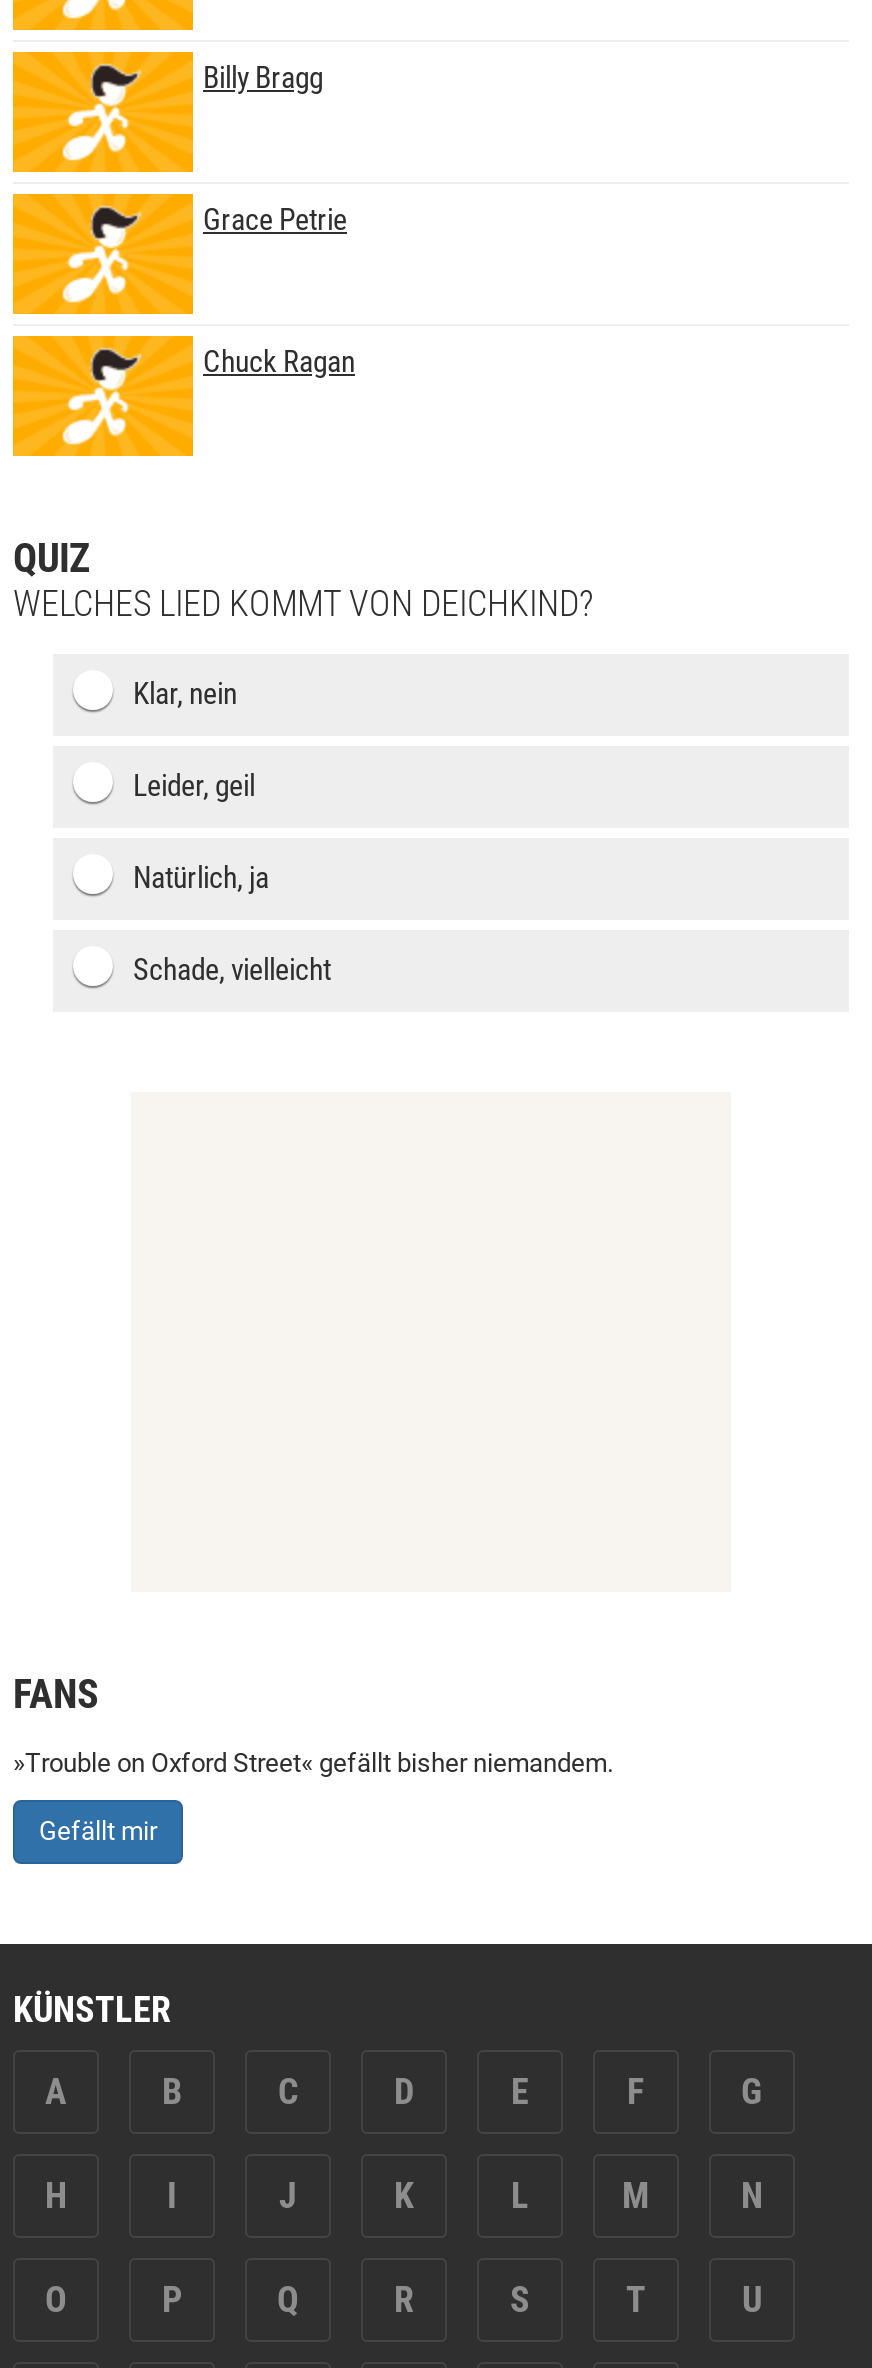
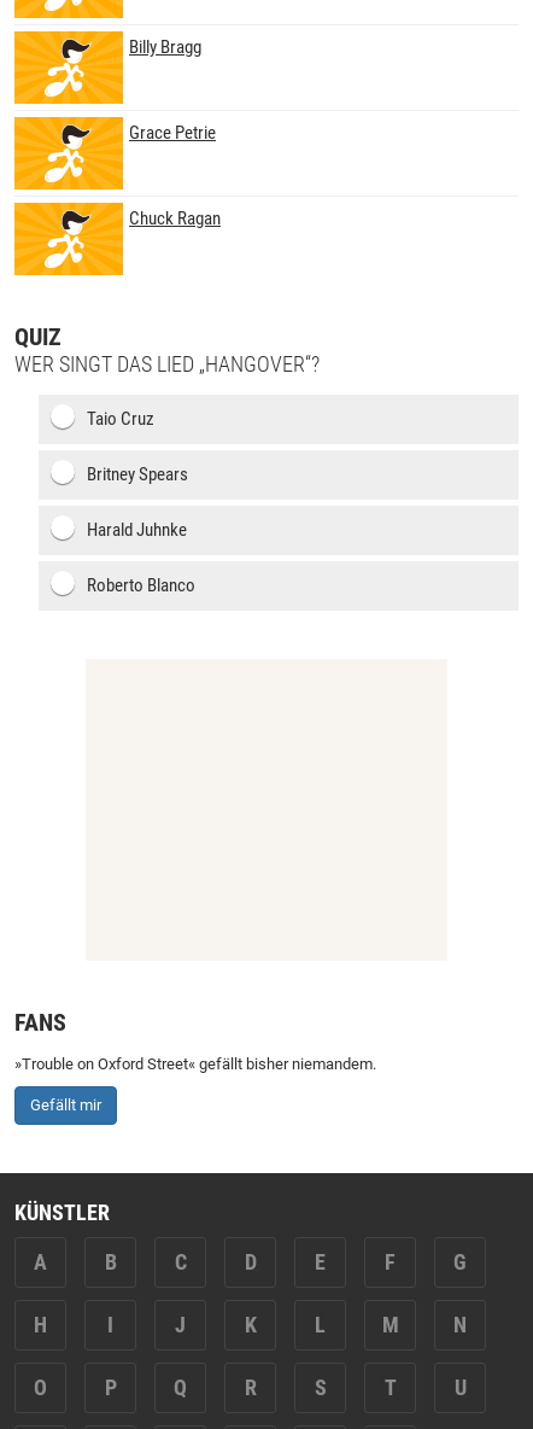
[13,582,593,624] WELCHES LIED KOMMT VON DEICHKIND? -> [14,351,320,377] WER SINGT DAS LIED „HANGOVER“?
[133,676,237,712] Klar, nein -> [87,408,154,430] Taio Cruz
[133,768,255,804] Leider, geil -> [87,463,188,485] Britney Spears
[133,860,269,896] Natürlich, ja -> [87,519,187,541] Harald Juhnke
[133,952,331,988] Schade, vielleicht -> [87,574,195,596] Roberto Blanco

